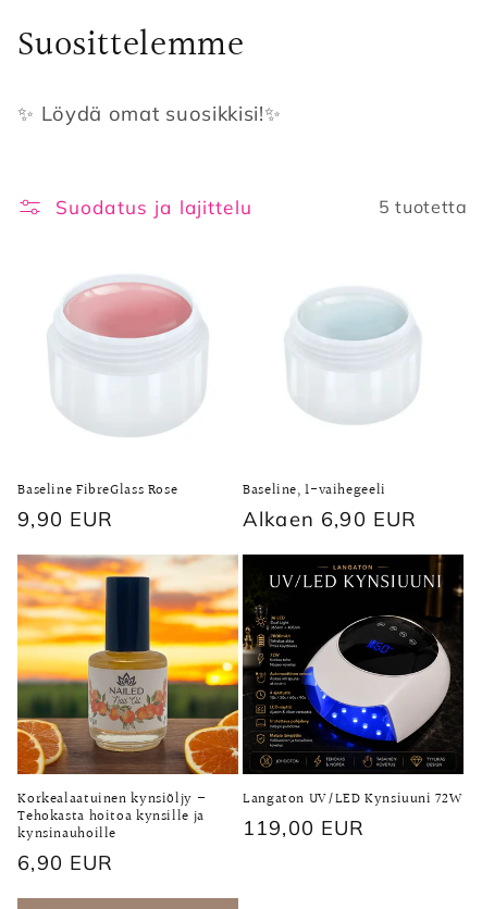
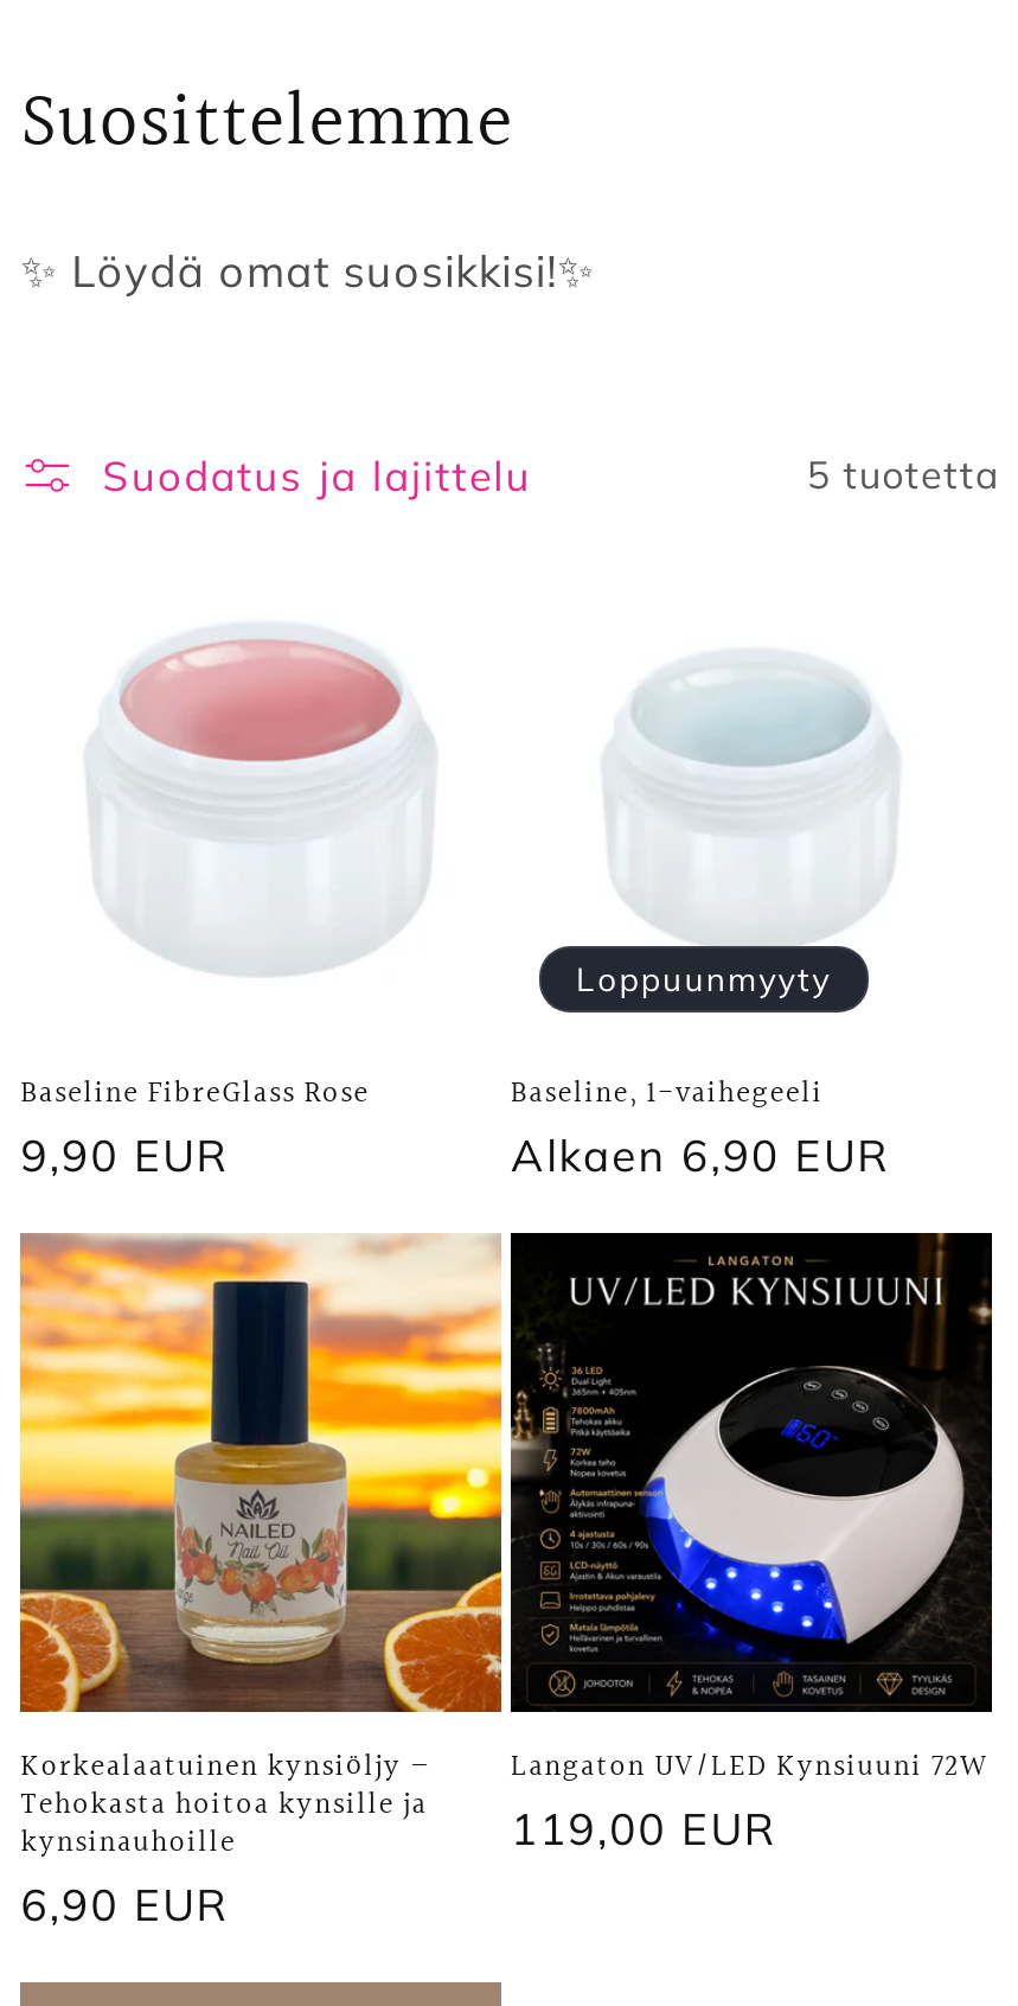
none -> [576,957,831,998] Loppuunmyyty

